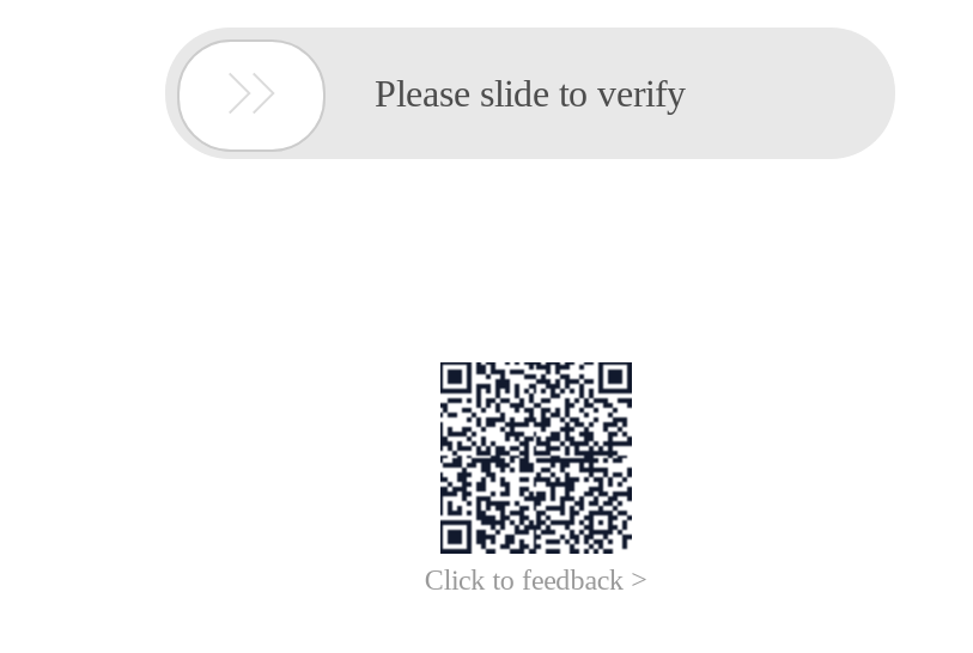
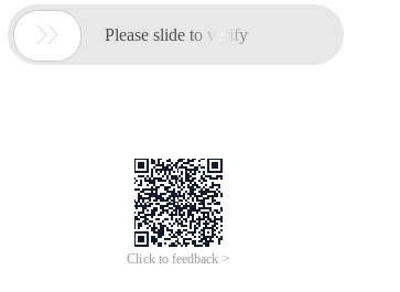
[438,360,632,556] [image] -> [134,159,224,247] [image]

